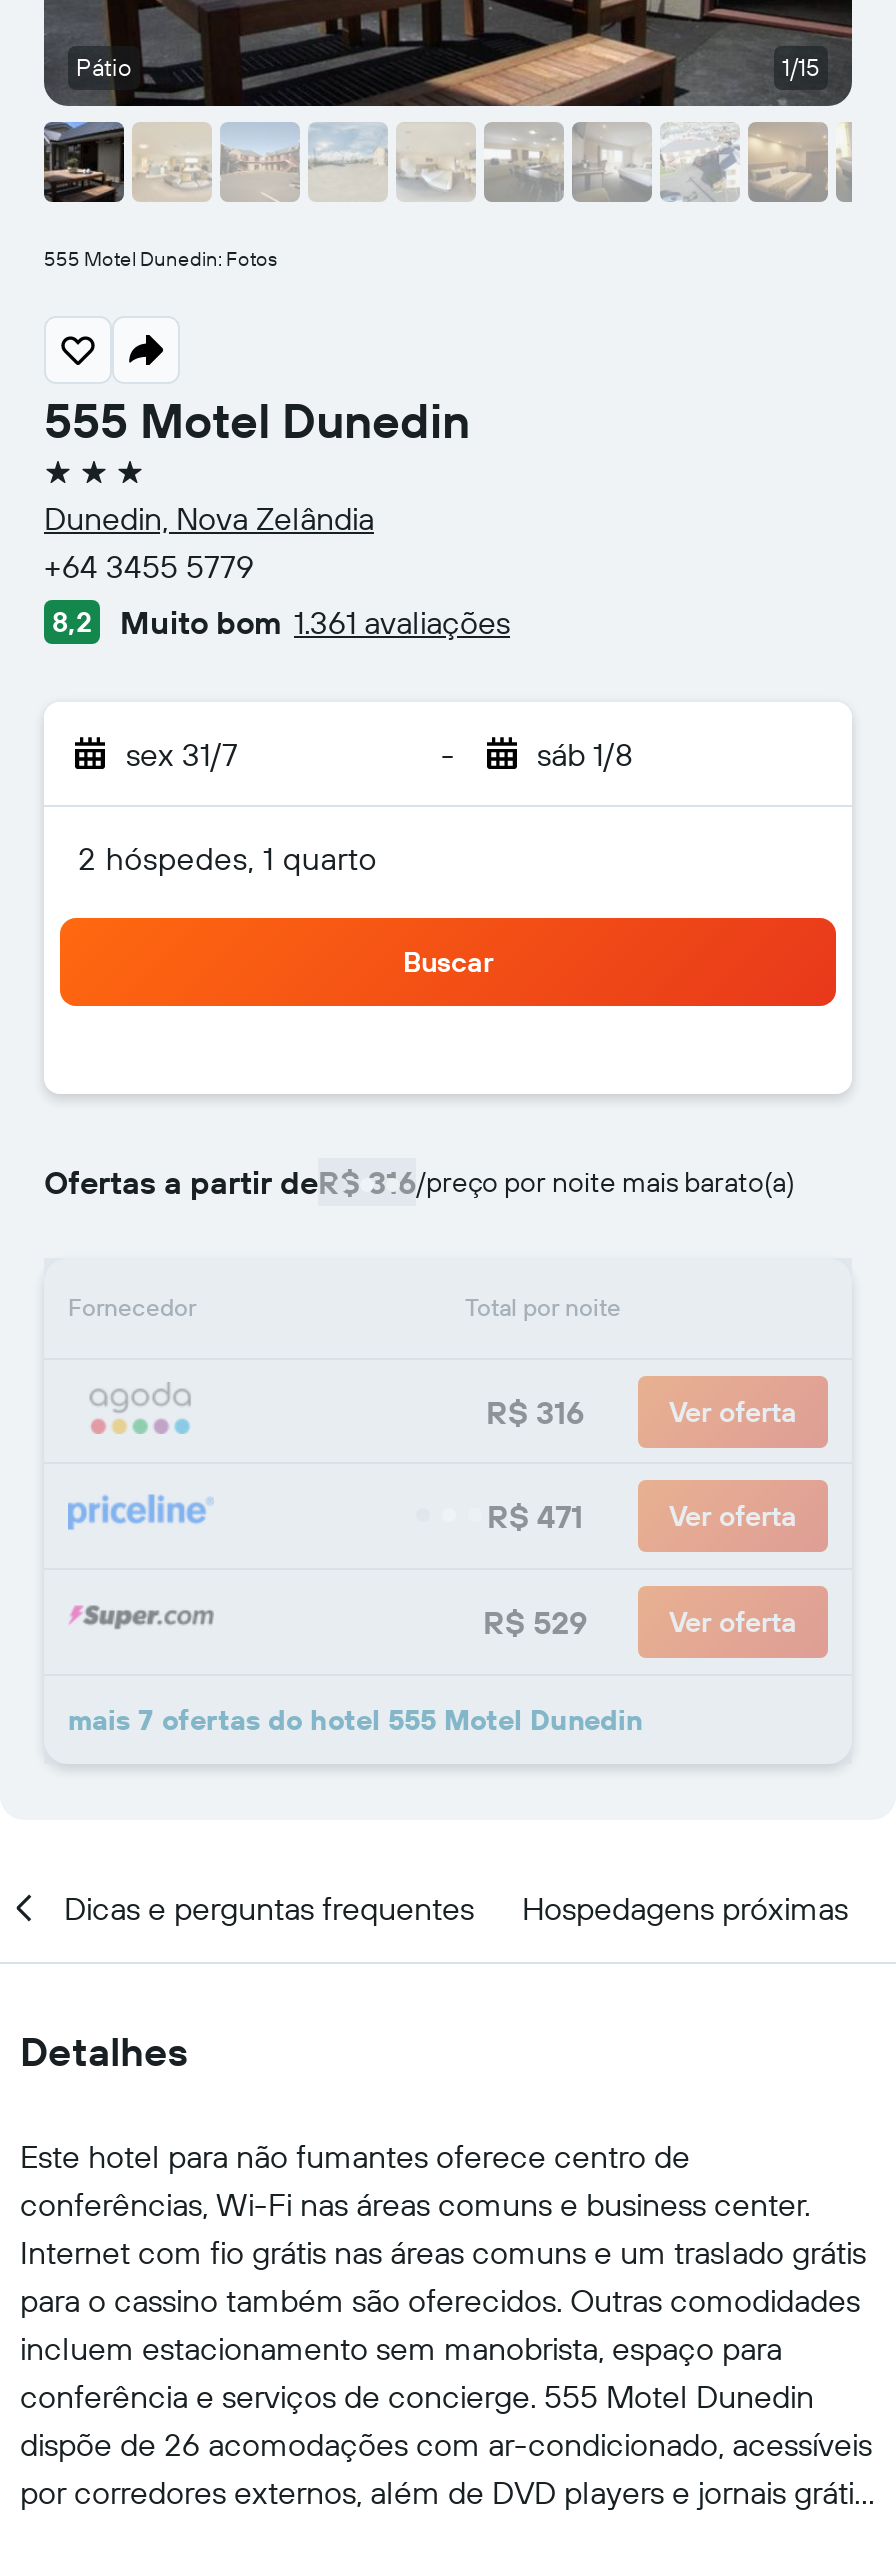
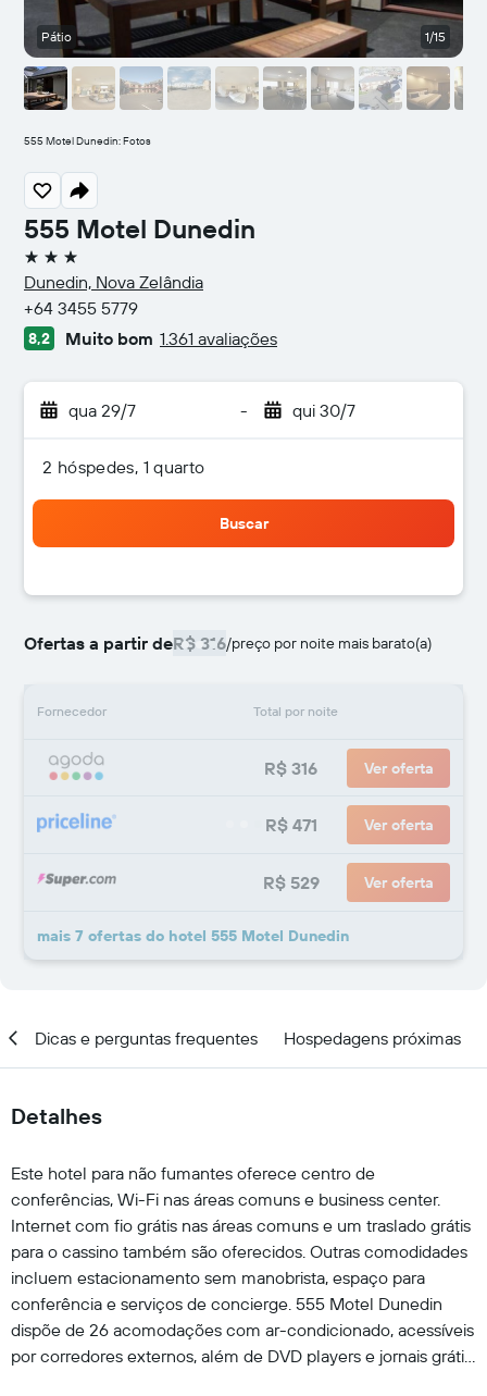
[126,734,238,774] sex 31/7 -> [68,399,136,421] qua 29/7
[537,734,633,774] sáb 1/8 -> [292,399,355,421] qui 30/7

